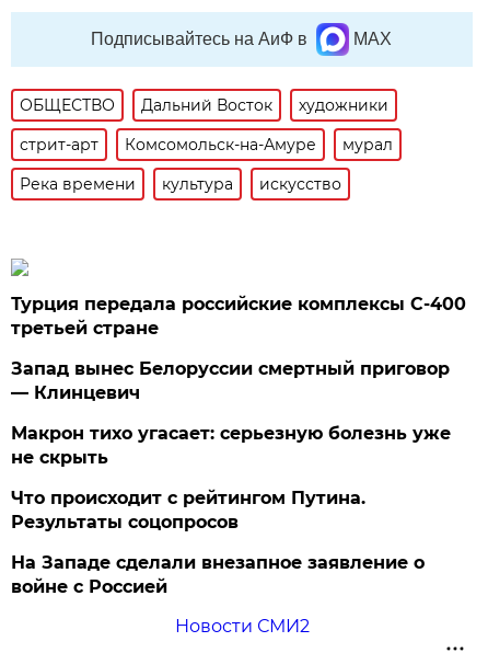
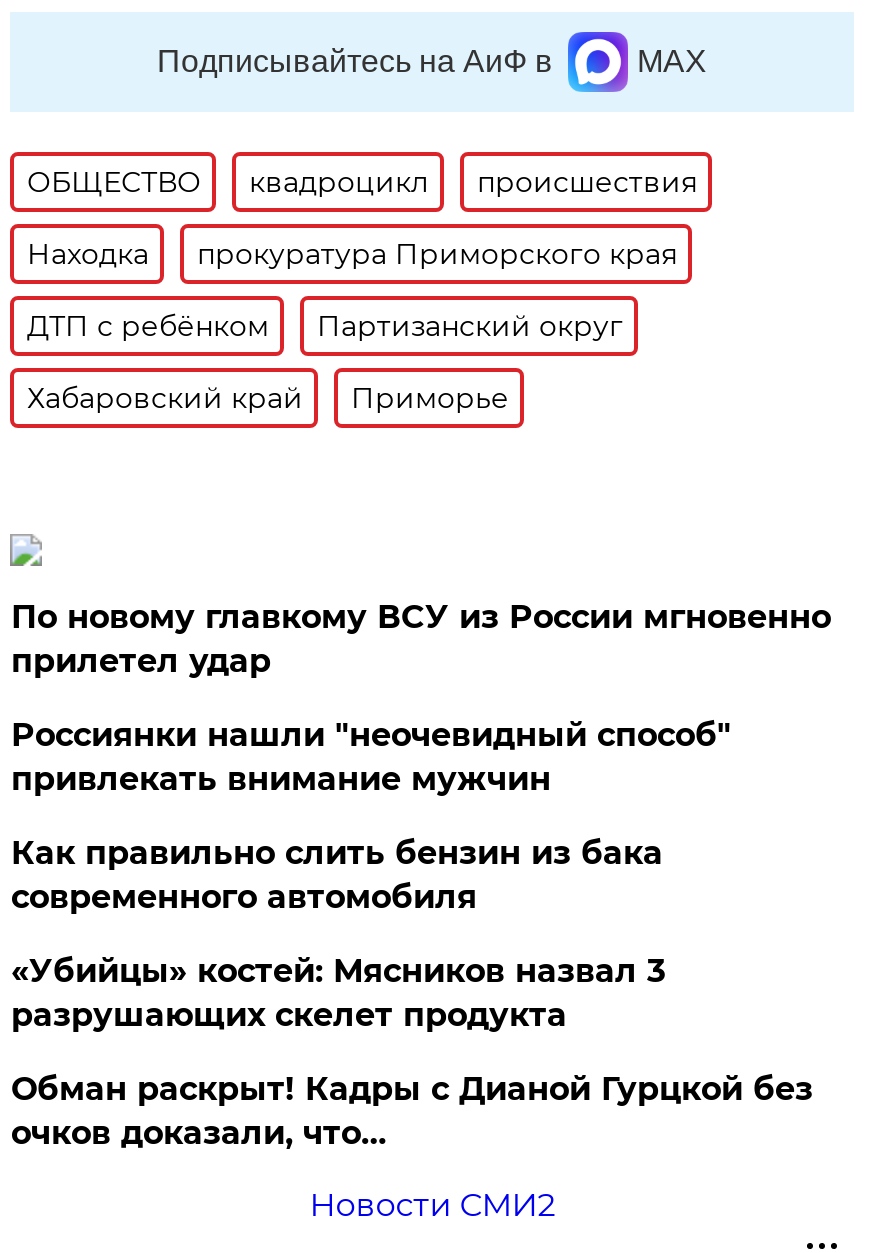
[20,95,393,194] Дальний Восток | художники | стрит-арт | Комсомольск-на-Амуре | мурал | Река времени | культура | искусство -> [27,164,697,416] квадроцикл | происшествия | Находка | прокуратура Приморского края | ДТП с ребёнком | Партизанский округ | Хабаровский край | Приморье
[11,294,467,597] Турция передала российские комплексы С-400 | третьей стране | Запад вынес Белоруссии смертный приговор | — Клинцевич | Макрон тихо угасает: серьезную болезнь уже | не скрыть | Что происходит с рейтингом Путина. | Результаты соцопросов | На Западе сделали внезапное заявление о | войне с Россией -> [11,598,831,1152] По новому главкому ВСУ из России мгновенно | прилетел удар | Россиянки нашли "неочевидный способ" | привлекать внимание мужчин | Как правильно слить бензин из бака | современного автомобиля | «Убийцы» костей: Мясников назвал 3 | разрушающих скелет продукта | Обман раскрыт! Кадры с Дианой Гурцкой без | очков доказали, что…

